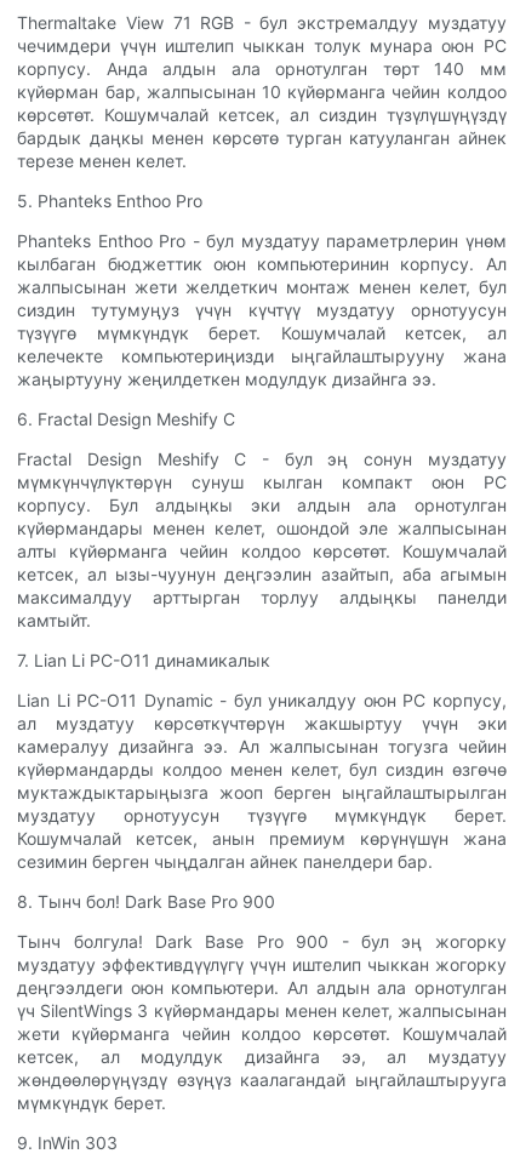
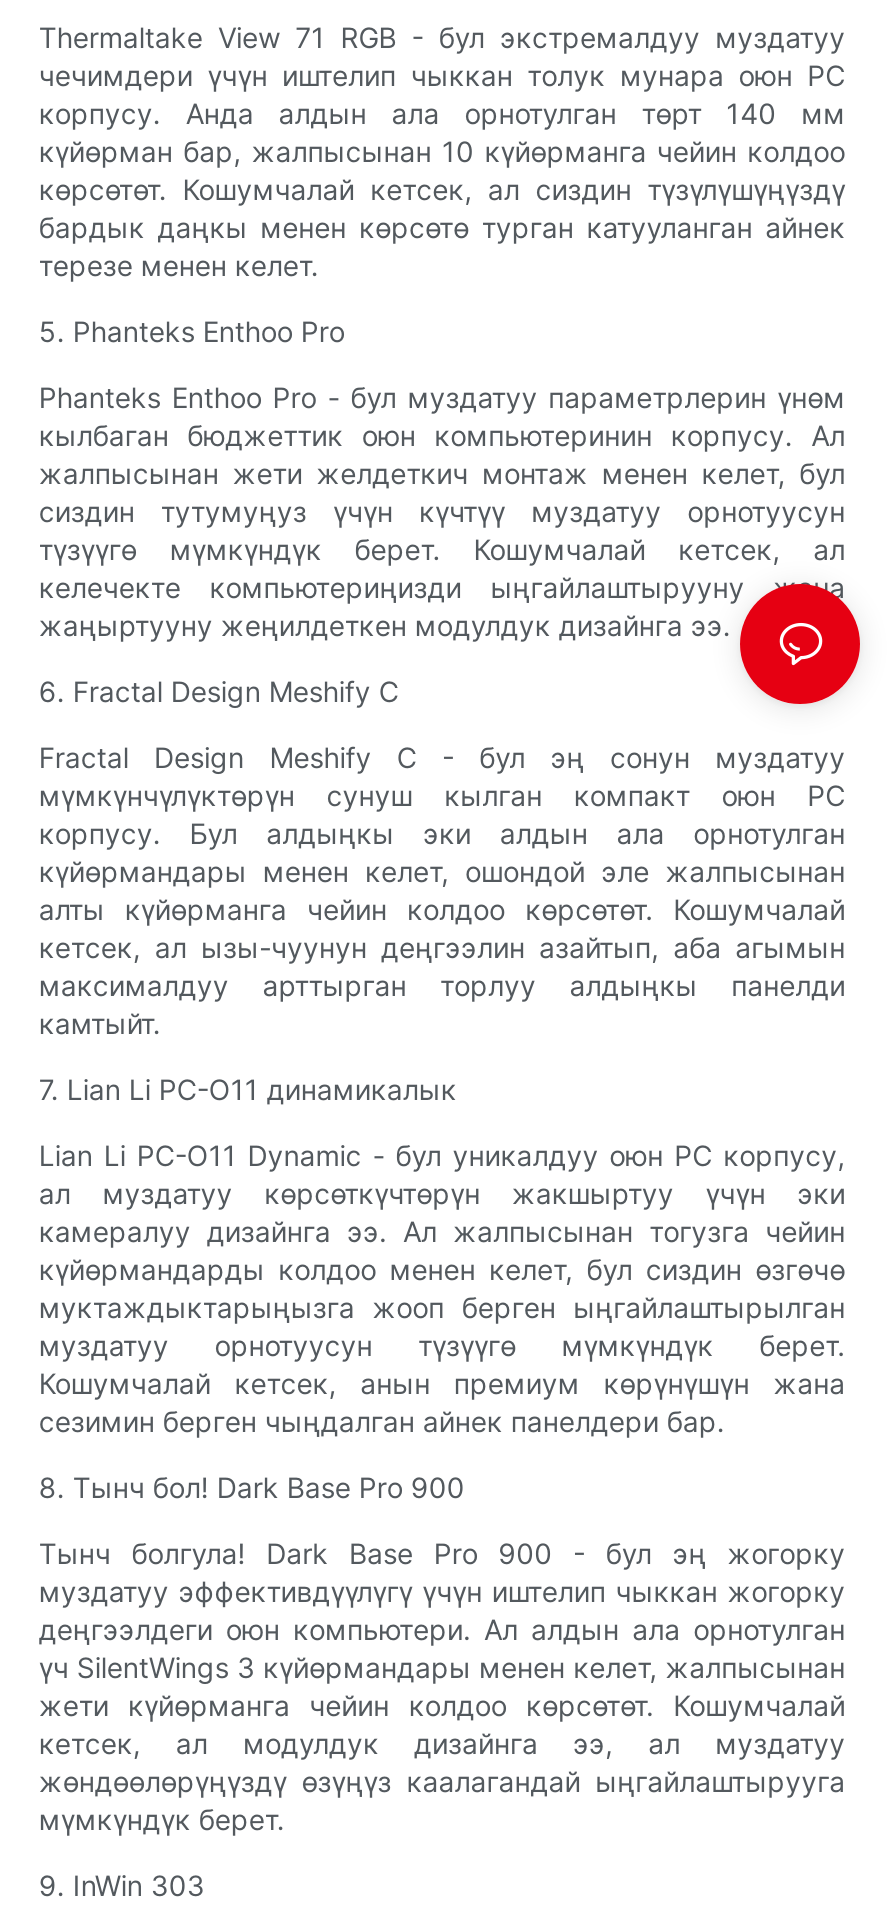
none -> [736,608,864,710] [image]

